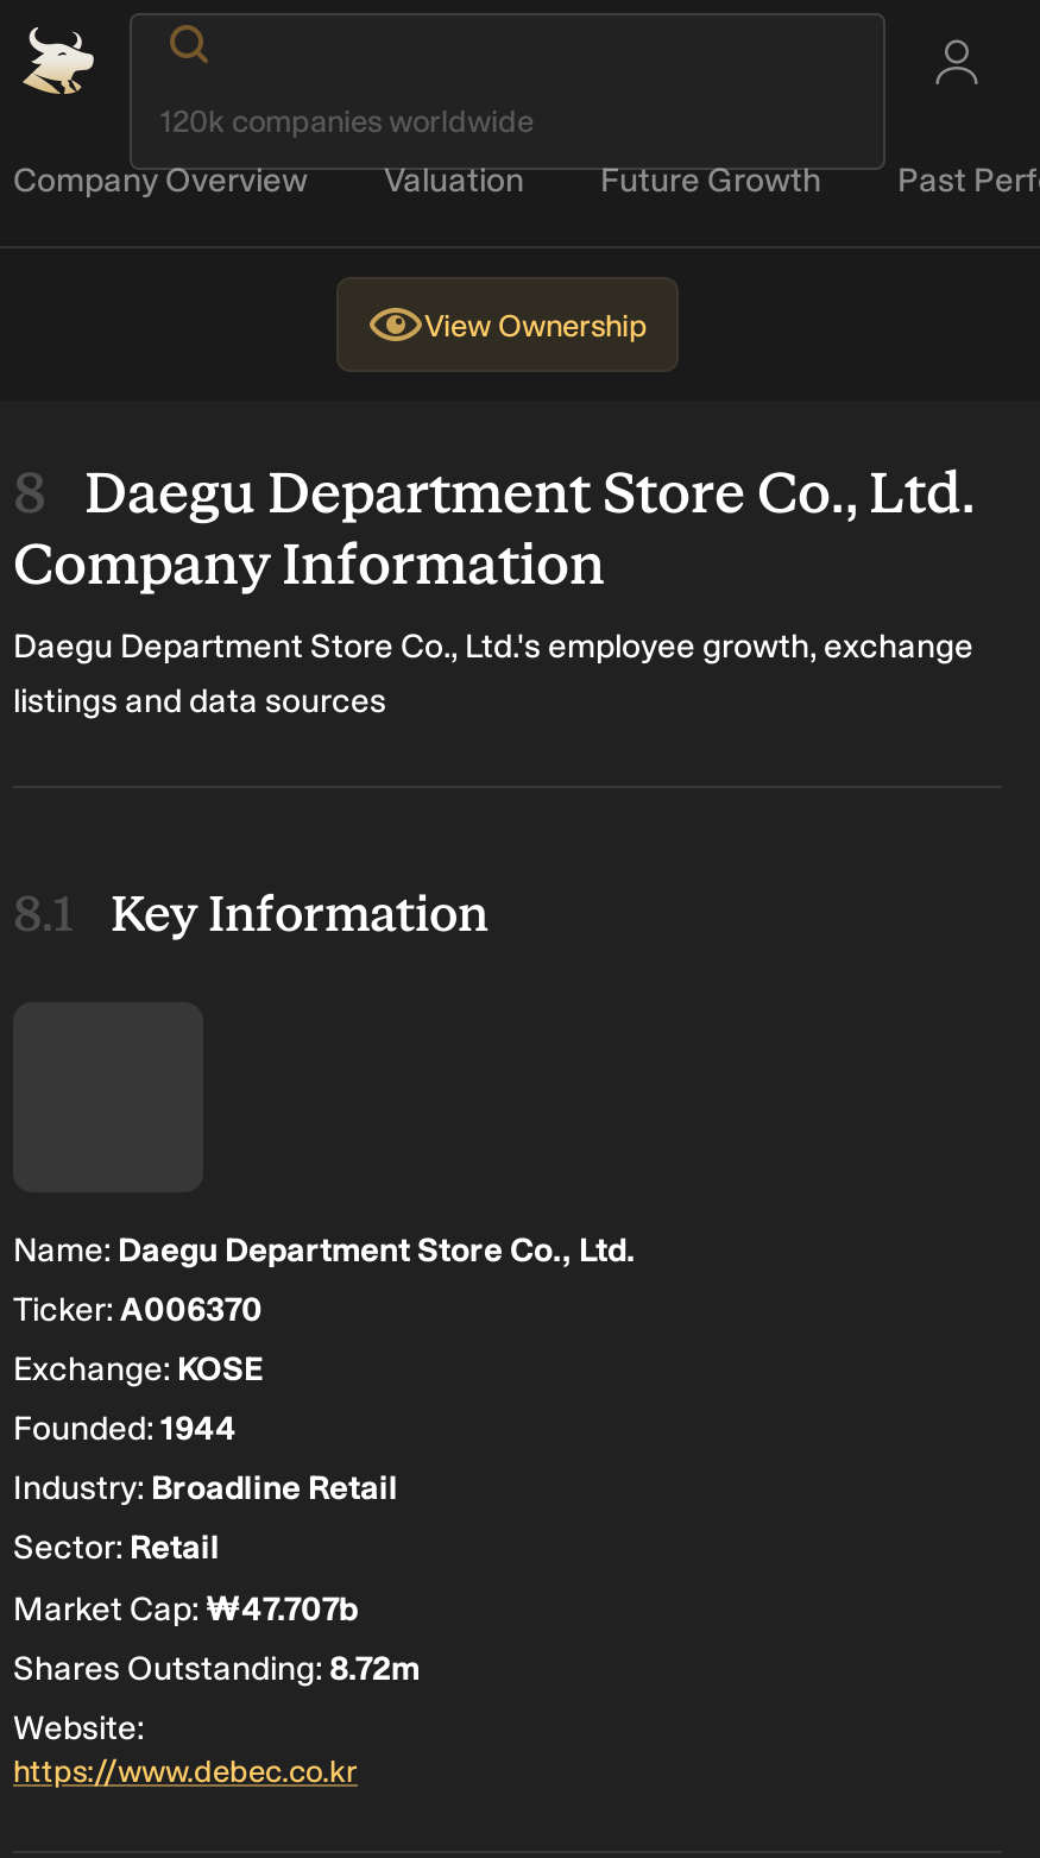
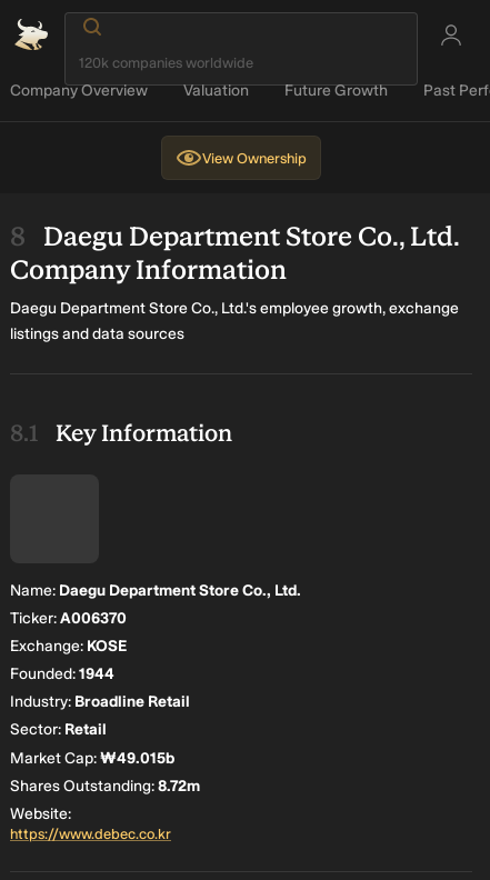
[13,1589,358,1630] Market Cap: ₩47.707b -> [10,749,174,768] Market Cap: ₩49.015b

